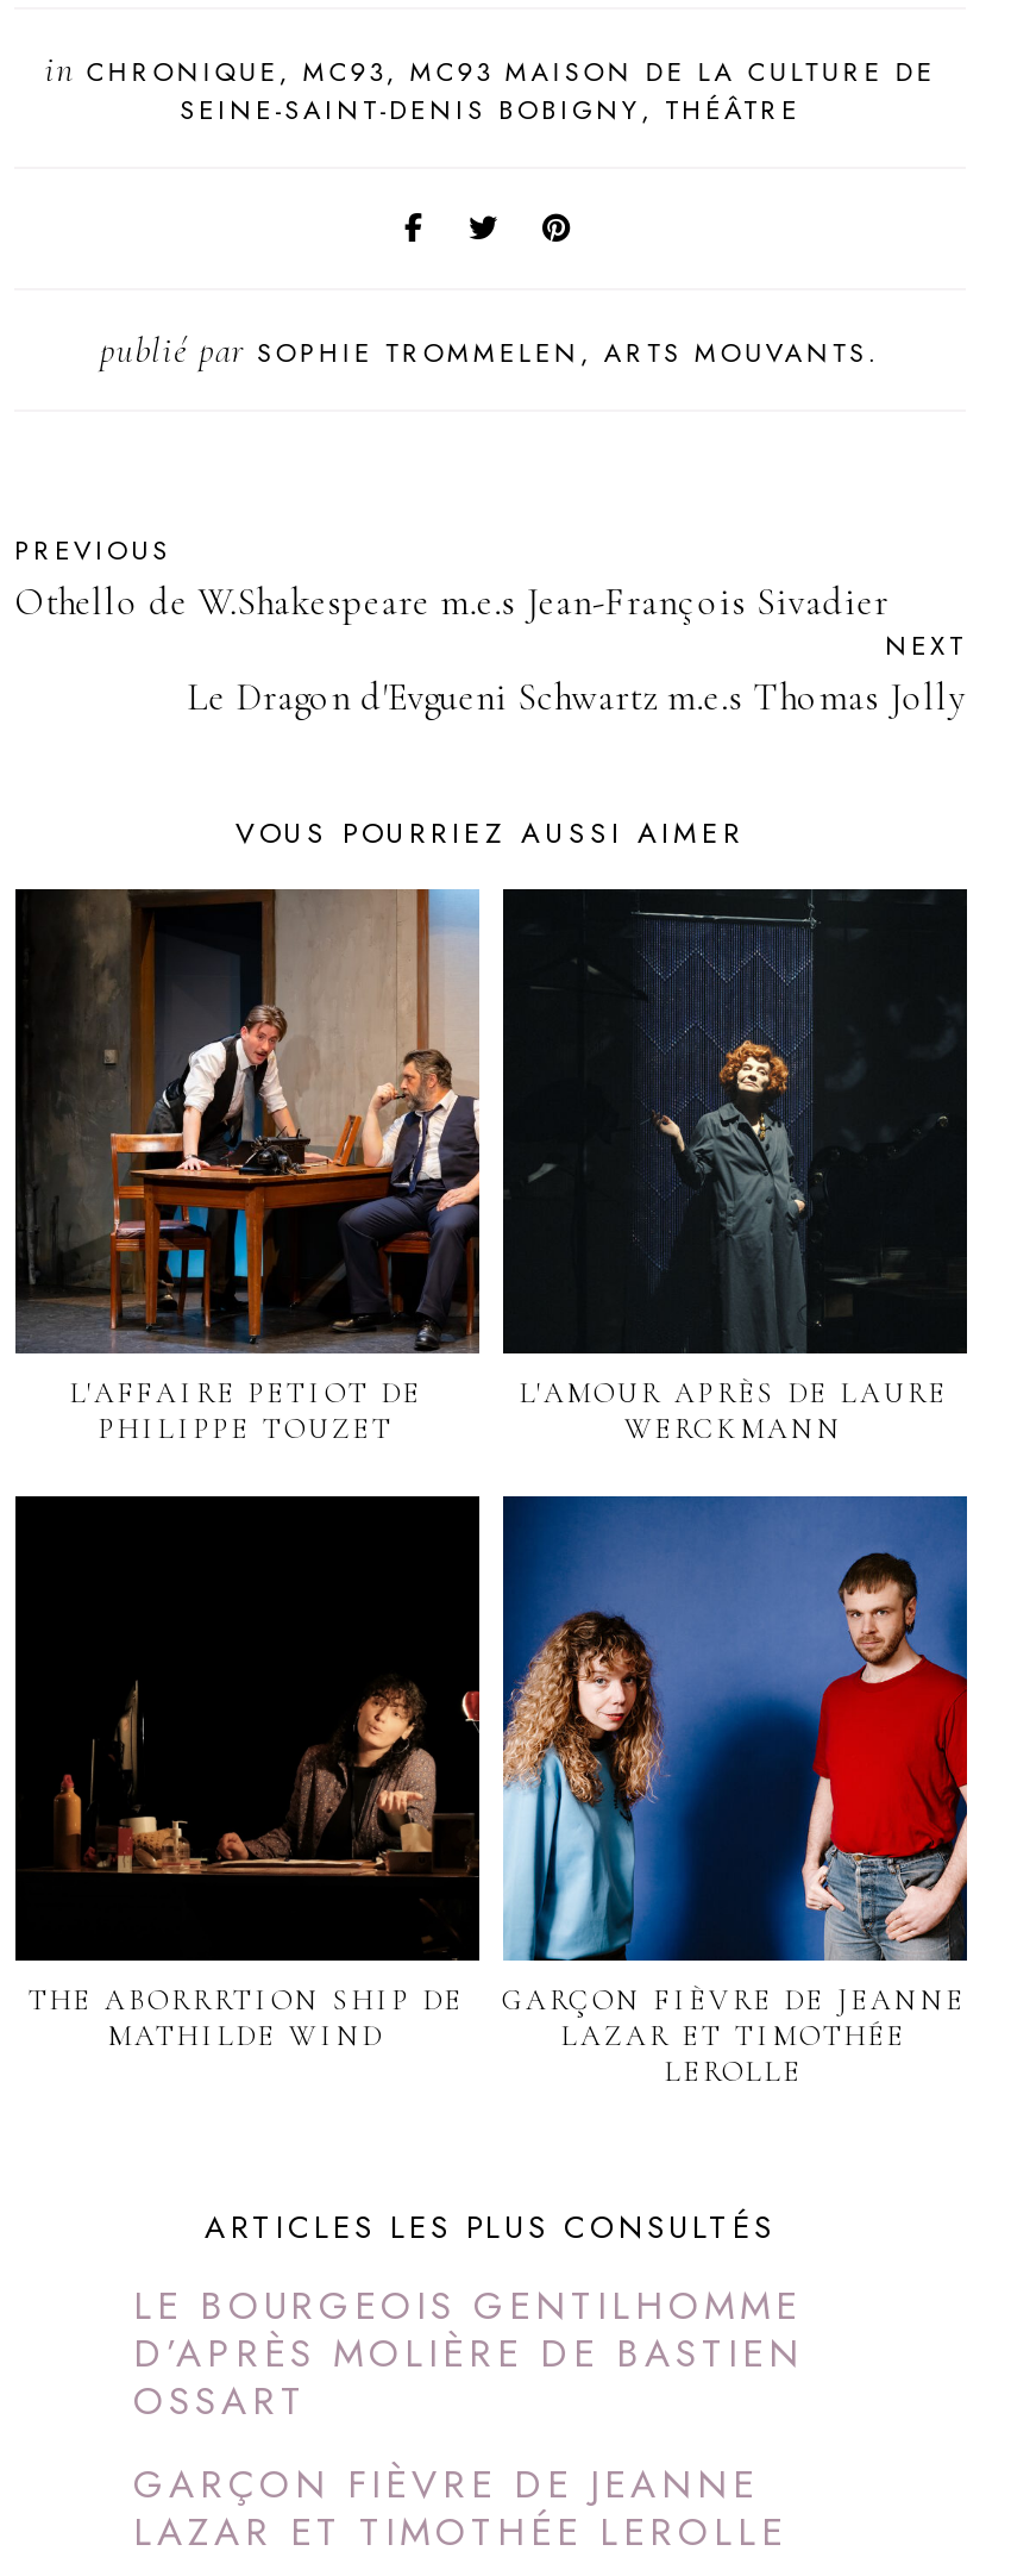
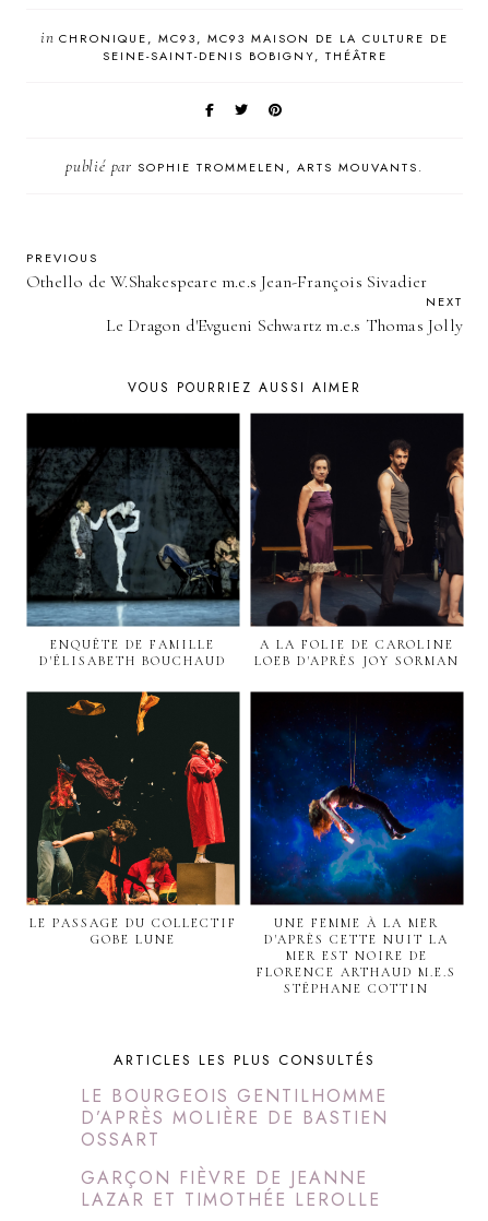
[14,888,481,1445] [image] | L'AFFAIRE PETIOT DE | PHILIPPE TOUZET -> [26,412,241,668] [image] | ENQUÊTE DE FAMILLE | D'ÉLISABETH BOUCHAUD
[507,890,971,1445] [image] | L'AMOUR APRÈS DE LAURE | WERCKMANN -> [250,425,464,668] [image] | A LA FOLIE DE CAROLINE | LOEB D'APRÈS JOY SORMAN
[502,1495,971,2088] [image] | GARÇON FIÈVRE DE JEANNE | LAZAR ET TIMOTHÉE | LEROLLE -> [249,694,465,996] [image] | UNE FEMME À LA MER | D'APRÈS CETTE NUIT LA | MER EST NOIRE DE | FLORENCE ARTHAUD M.E.S | STÉPHANE COTTIN
[29,1602,481,2052] [image] | THE ABORRRTION SHIP DE | MATHILDE WIND -> [26,710,237,947] [image] | LE PASSAGE DU COLLECTIF | GOBE LUNE

